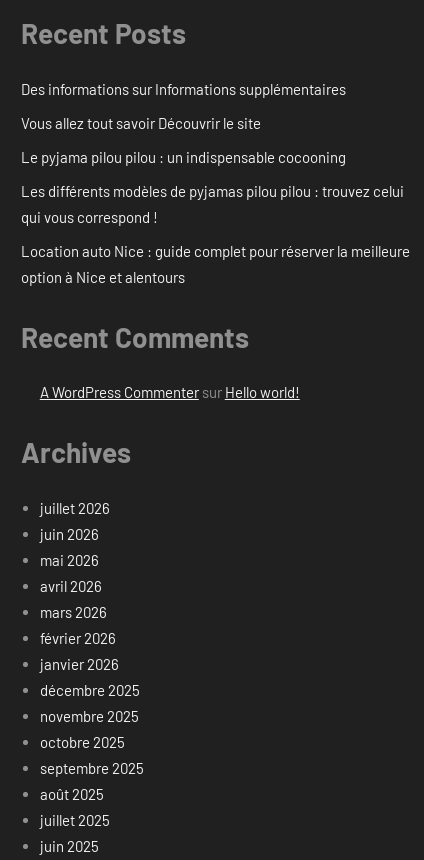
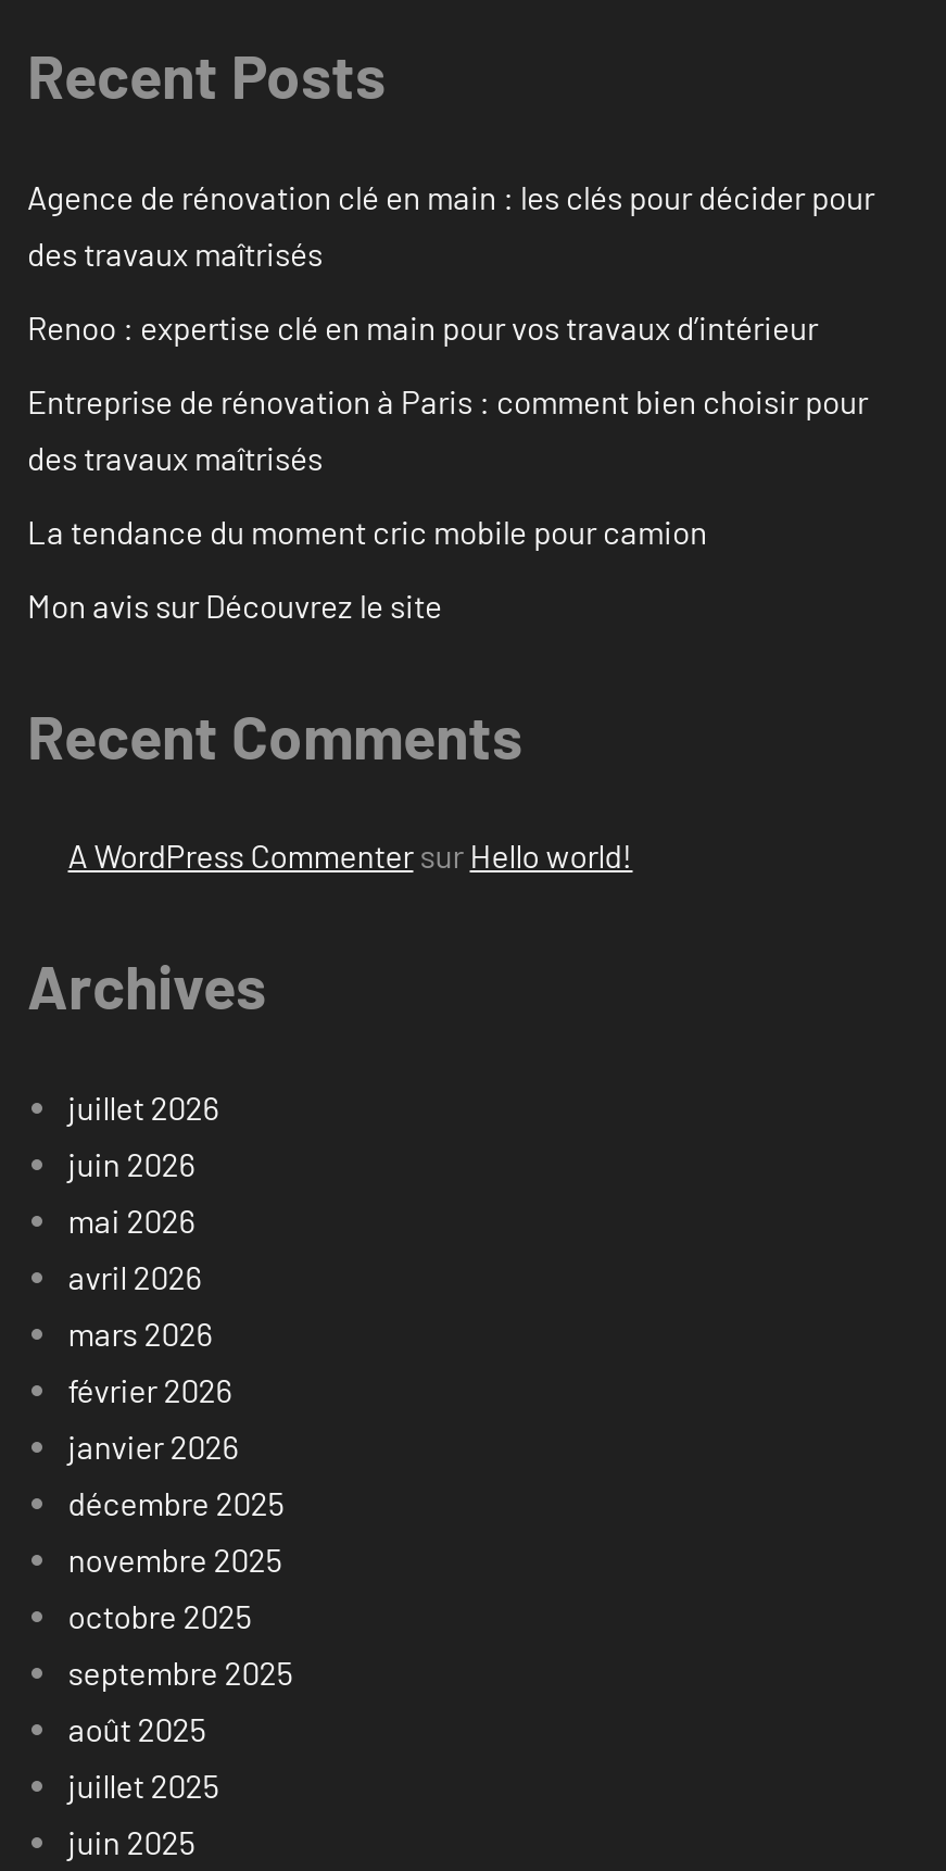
[21,80,346,98] Des informations sur Informations supplémentaires -> [27,177,874,272] Agence de rénovation clé en main : les clés pour décider pour | des travaux maîtrisés
[21,114,261,132] Vous allez tout savoir Découvrir le site -> [27,307,818,346] Renoo : expertise clé en main pour vos travaux d’intérieur
[21,148,346,166] Le pyjama pilou pilou : un indispensable cocooning -> [27,381,868,477] Entreprise de rénovation à Paris : comment bien choisir pour | des travaux maîtrisés
[21,182,404,226] Les différents modèles de pyjamas pilou pilou : trouvez celui | qui vous correspond ! -> [27,511,707,550] La tendance du moment cric mobile pour camion
[21,242,410,286] Location auto Nice : guide complet pour réserver la meilleure | option à Nice et alentours -> [27,585,442,624] Mon avis sur Découvrez le site

